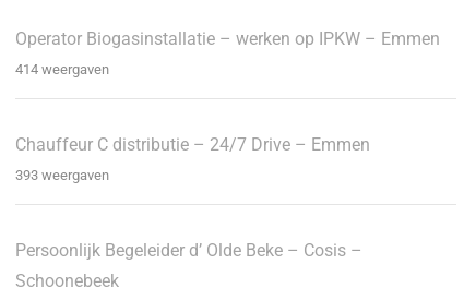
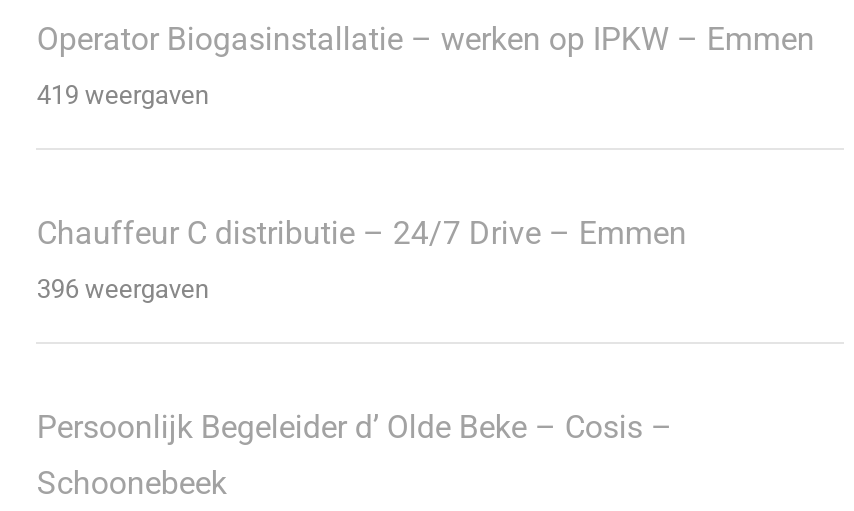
[16,62,110,78] 414 weergaven -> [37,80,209,110] 419 weergaven
[16,167,110,184] 393 weergaven -> [37,274,209,304] 396 weergaven

